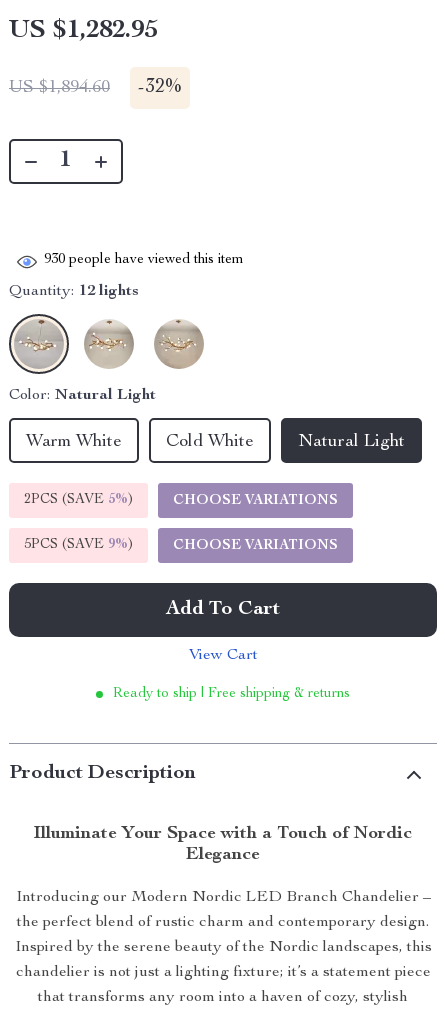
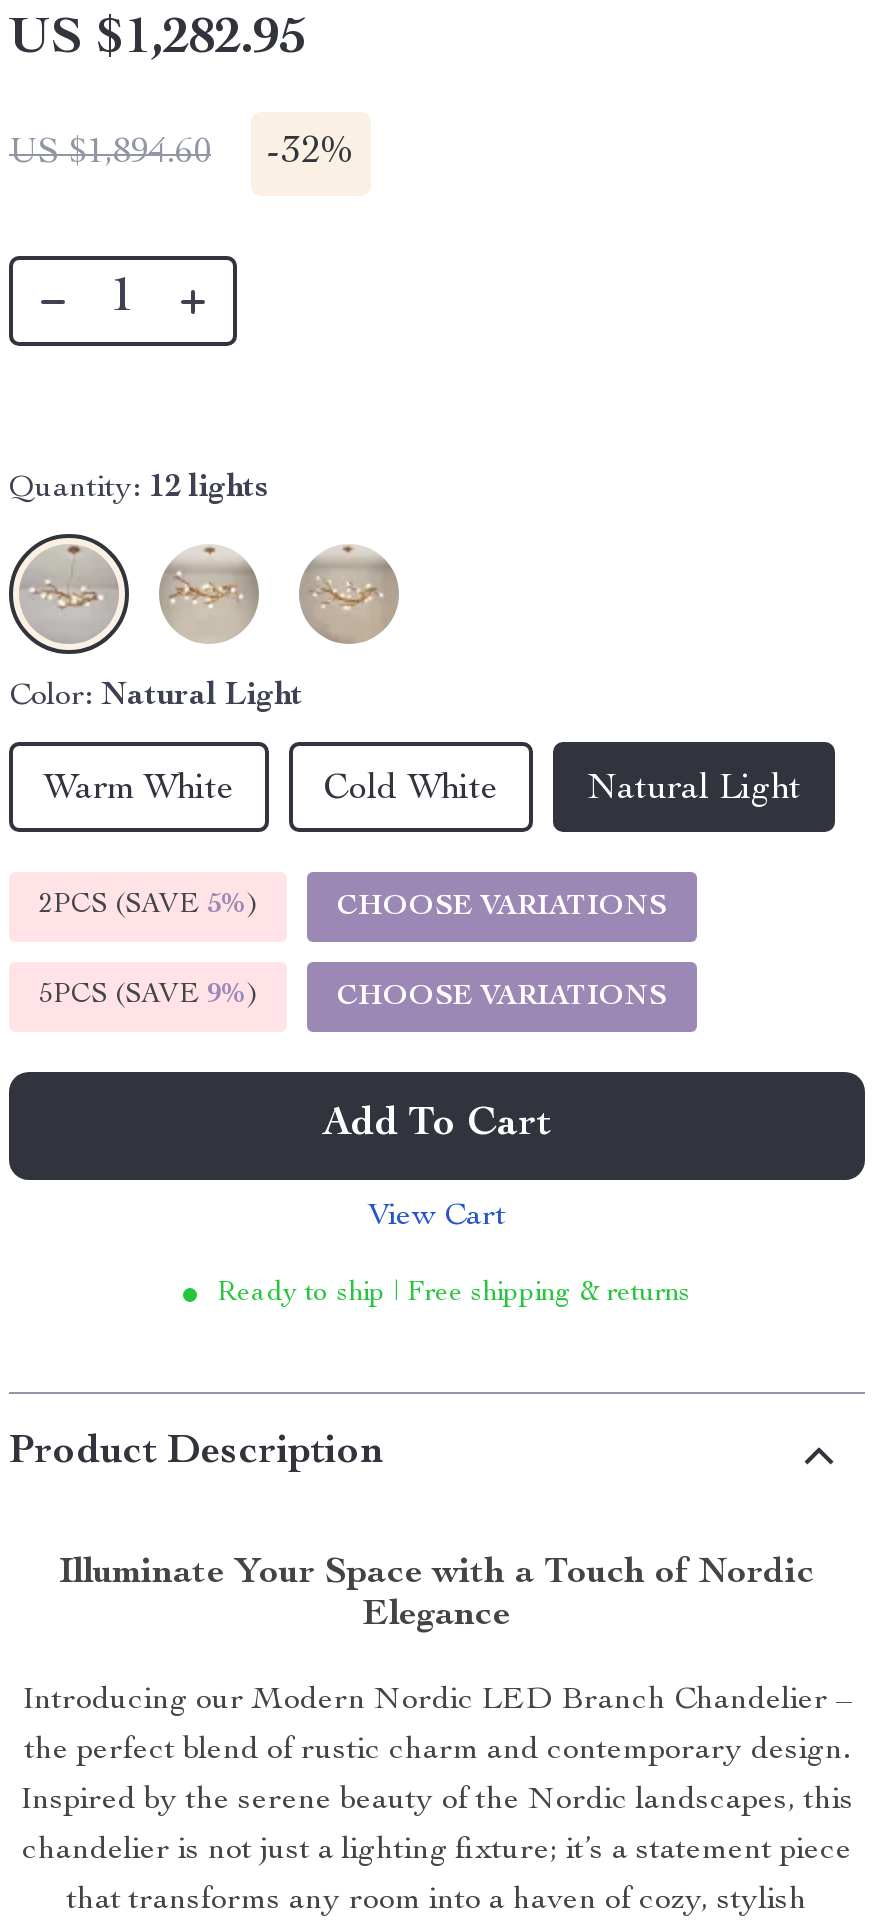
[44,253,244,267] 930 people have viewed this item -> none

